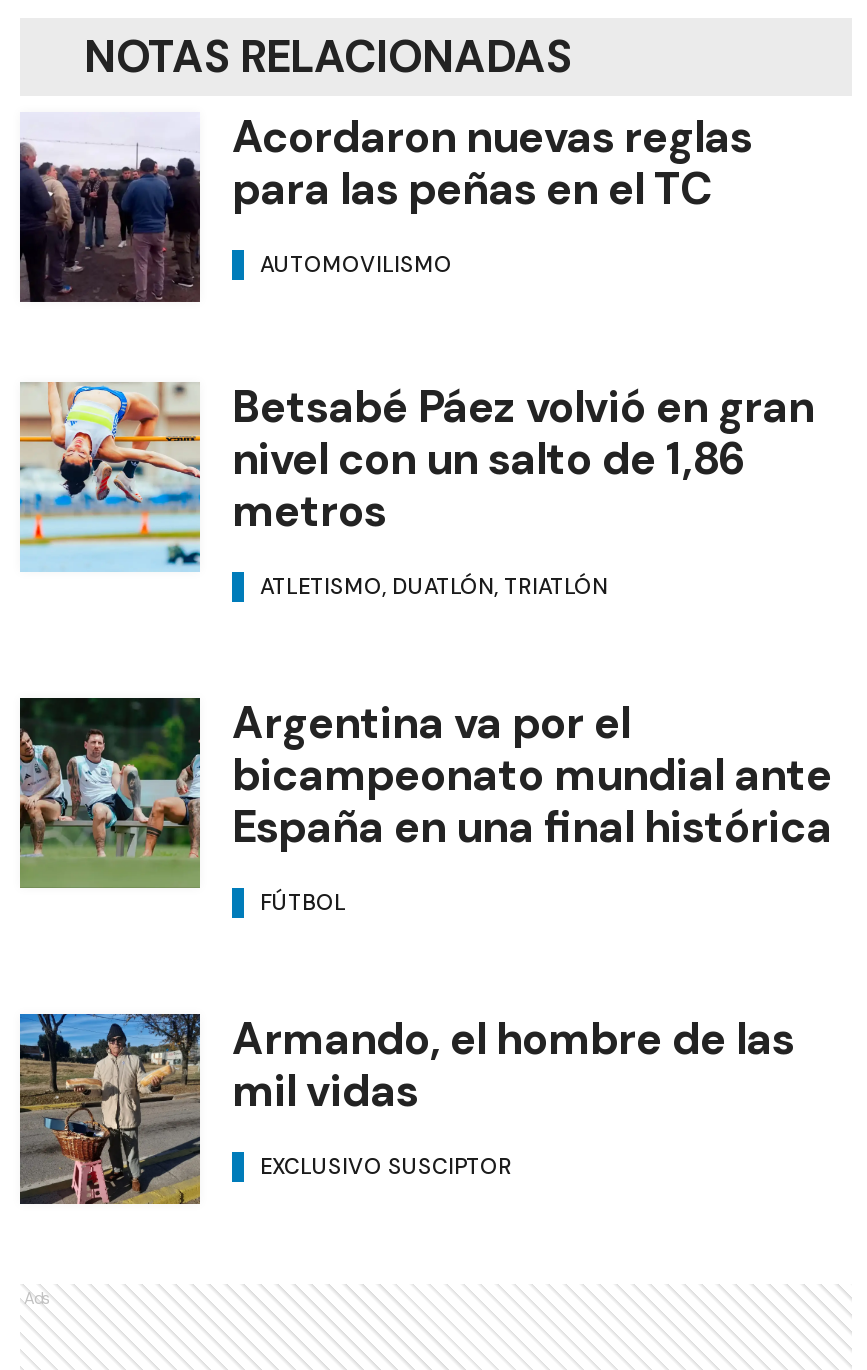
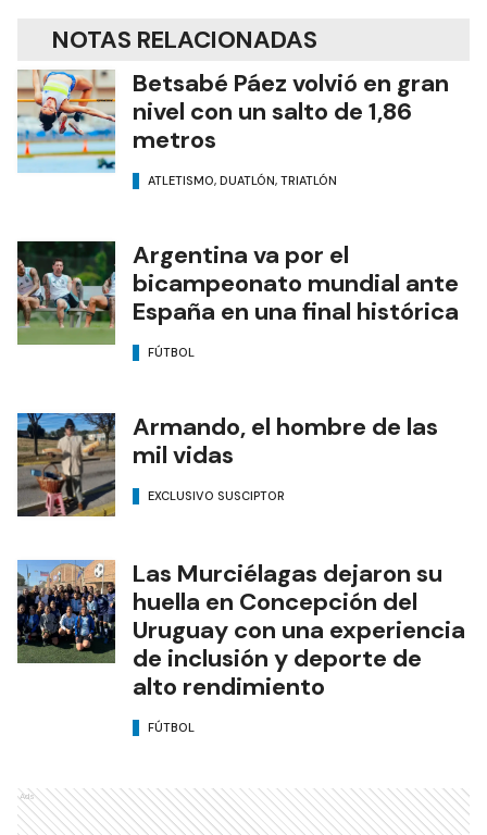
[18,108,752,304] [image] | Acordaron nuevas reglas | para las peñas en el TC | AUTOMOVILISMO -> none
moved [16,378,832,1179] -> [15,67,459,503]: [image] | Betsabé Páez volvió en gran | nivel con un salto de 1,86 | ... | mil vidas | EXCLUSIVO SUSCIPTOR
none -> [16,558,465,734] [image] | Las Murciélagas dejaron su | huella en Concepción del | Uruguay con una experiencia | de inclusión y deporte de | alto rendimiento | FÚTBOL

